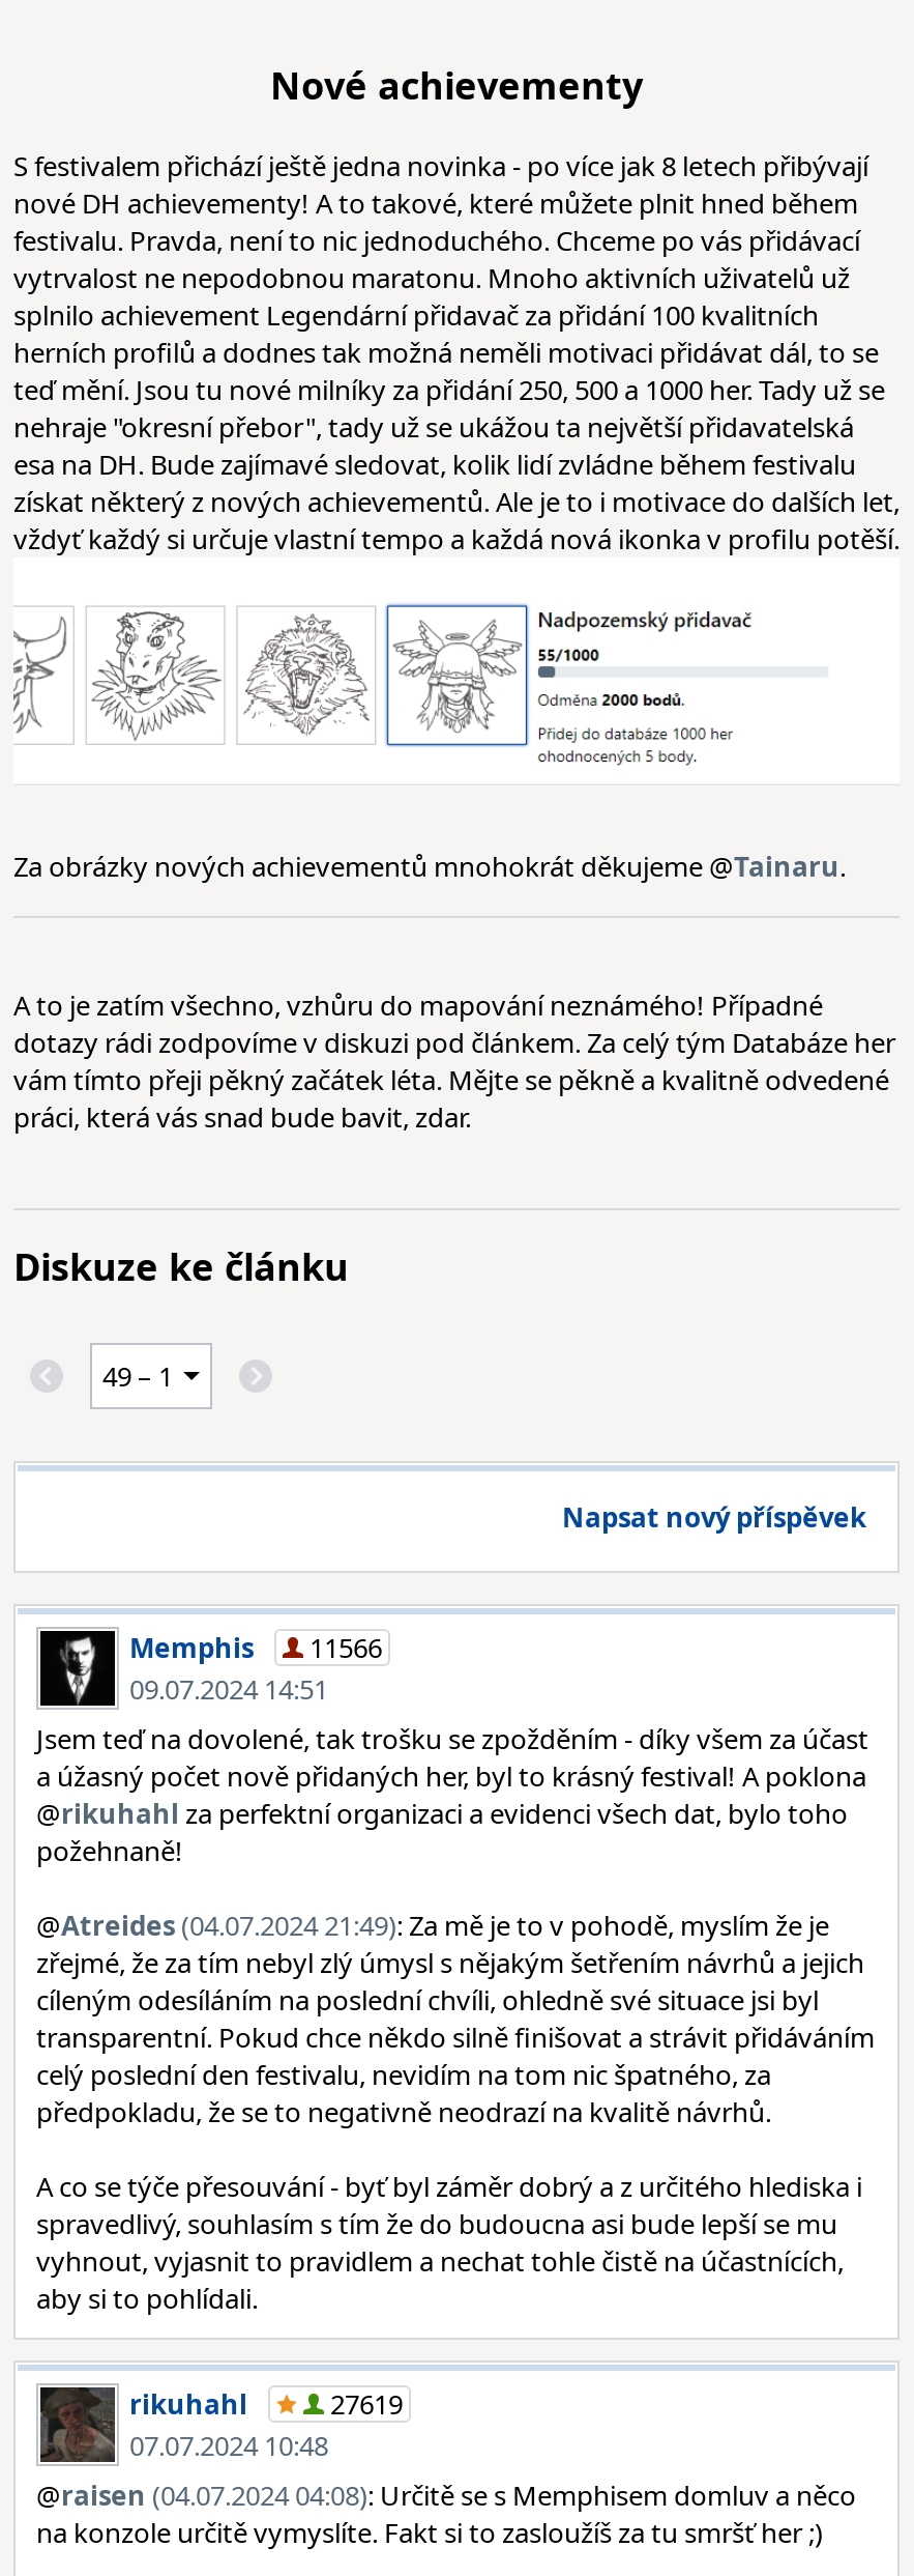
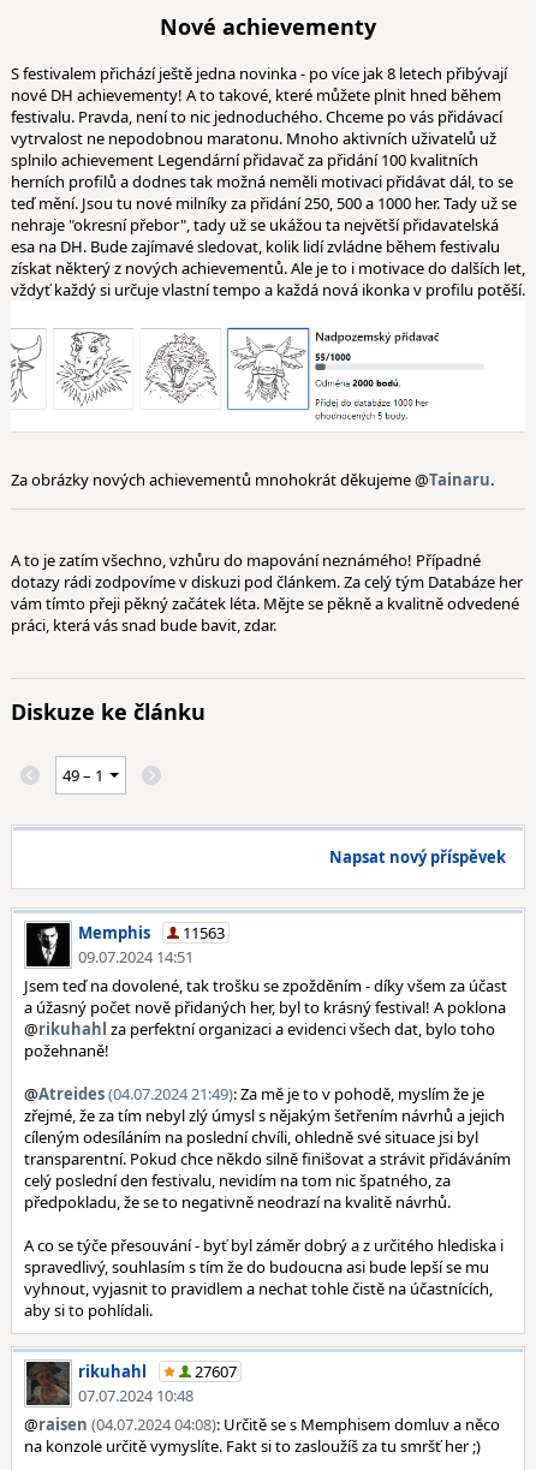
[129,1629,382,1667] Memphis 11566 -> [78,922,225,944] Memphis 11563
[330,2386,403,2423] 27619 -> [195,1361,237,1382] 27607

